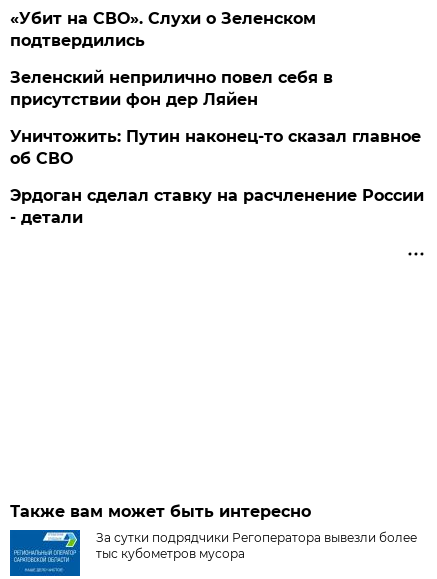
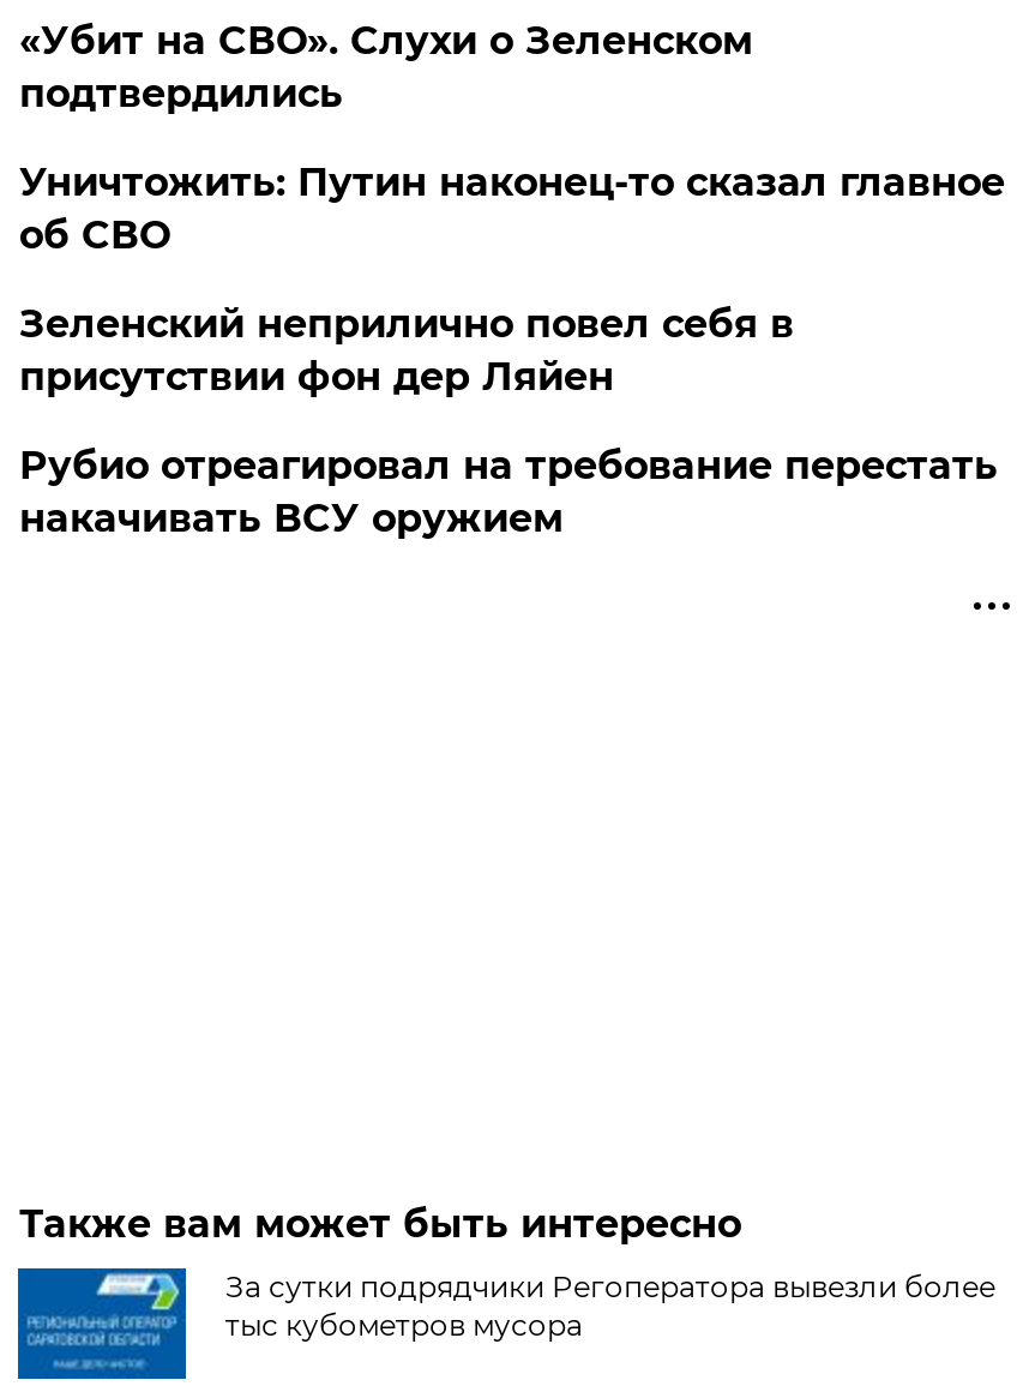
moved [10,68,333,109] -> [19,301,794,399]: Зеленский неприлично повел cебя в | присутствии фон дер Ляйен
moved [10,127,421,168] -> [19,159,1005,258]: Уничтожить: Путин наконец-то сказал главное | об СВО
[10,186,424,227] Эрдоган сделал ставку на расчленение России | - детали -> [19,443,998,541] Рубио отреагировал на требование перестать | накачивать ВСУ оружием

